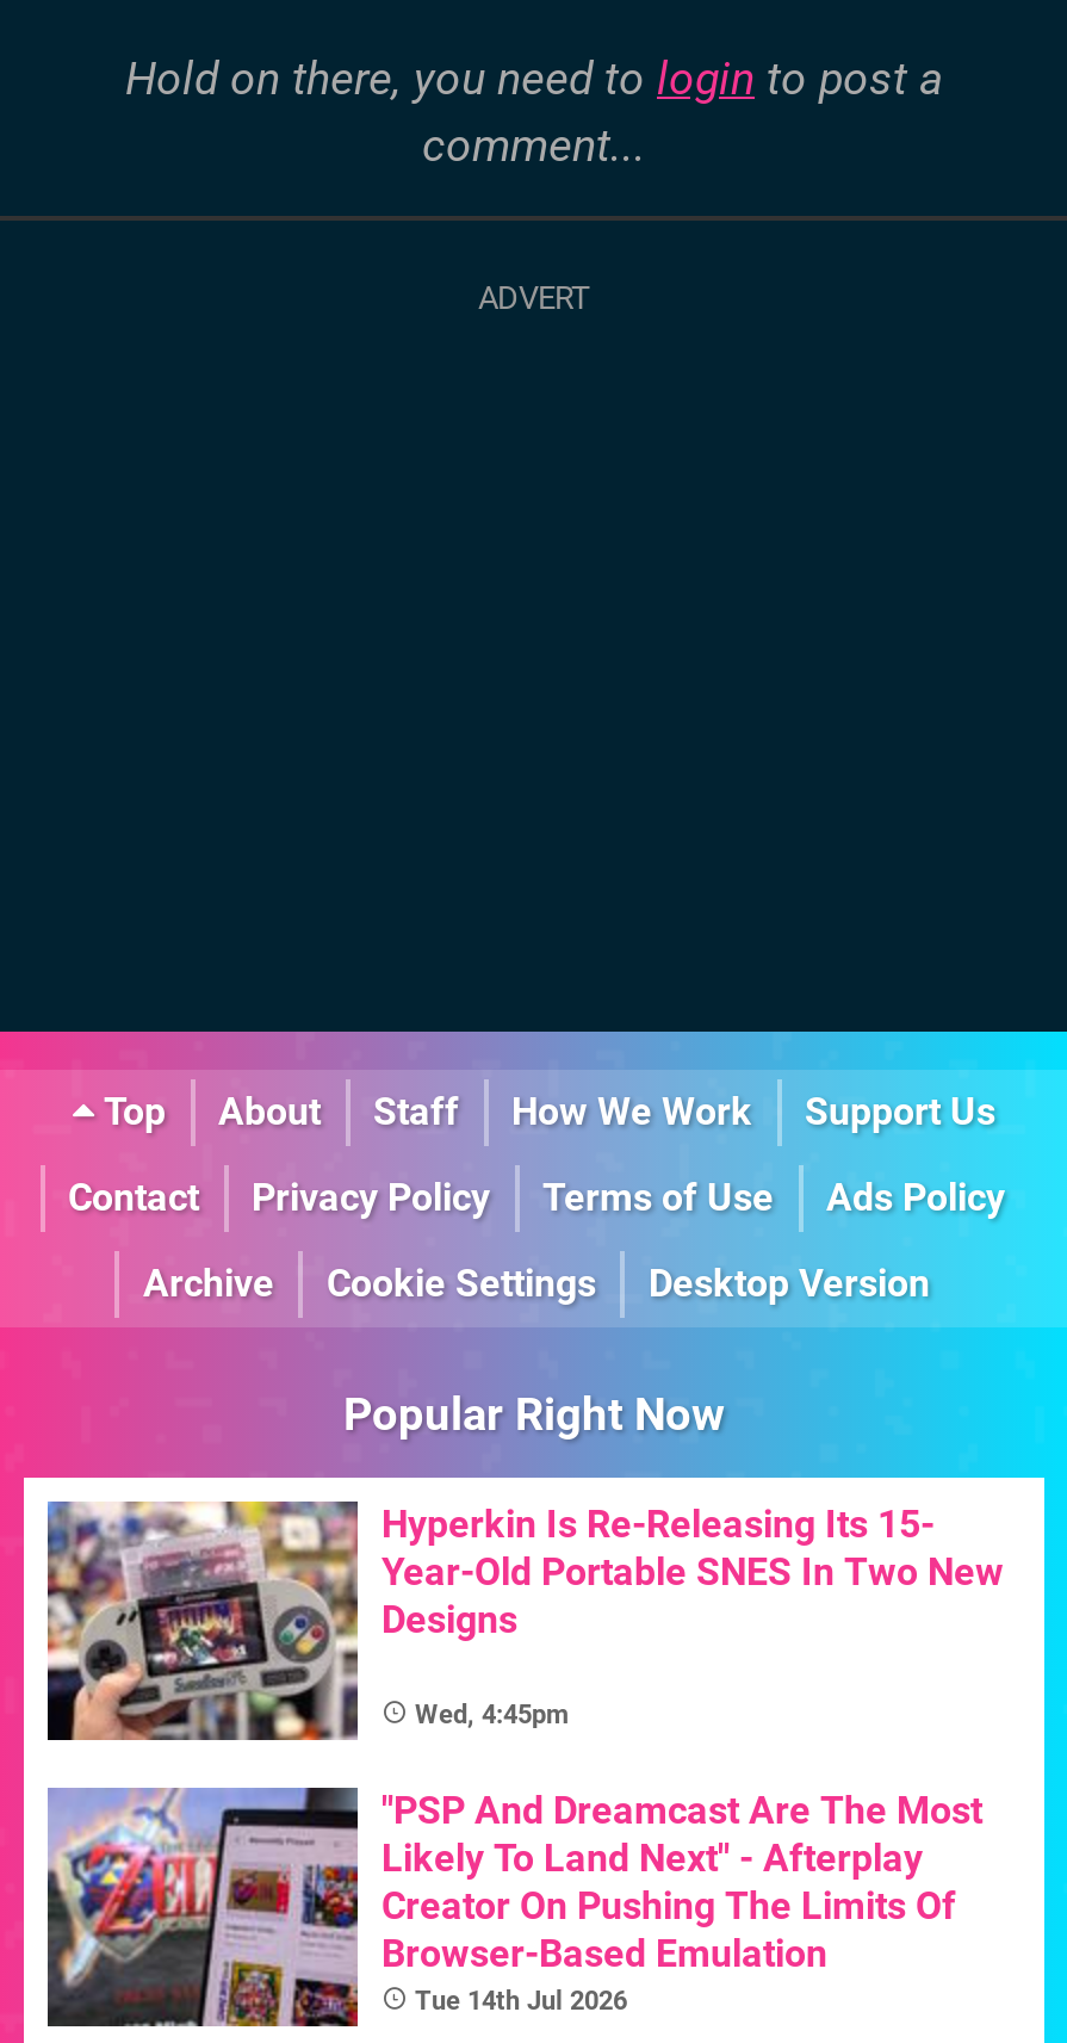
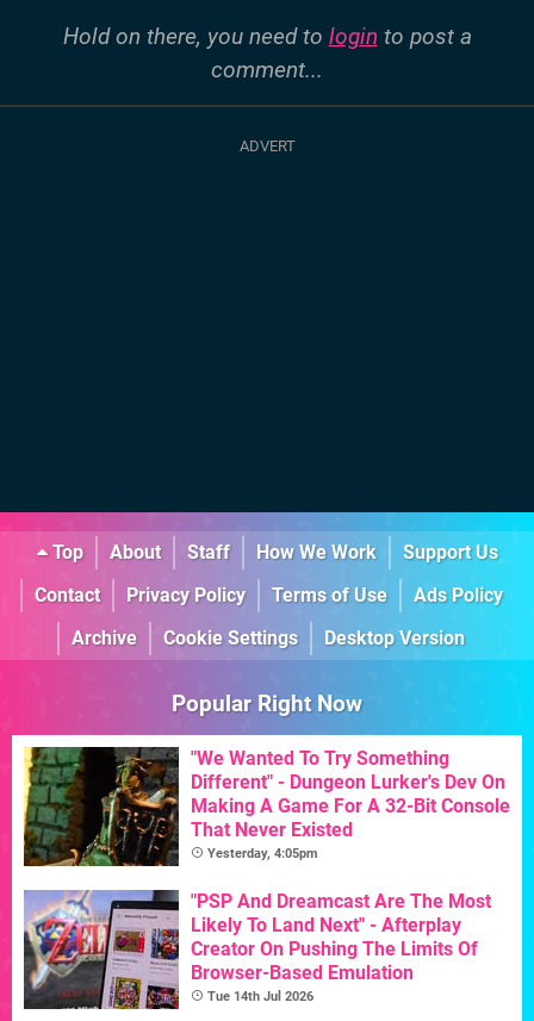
[45,1499,1004,1742] [image] | Hyperkin Is Re-Releasing Its 15- | Year-Old Portable SNES In Two New | Designs | Wed, 4:45pm -> [23,746,510,867] [image] | "We Wanted To Try Something | Different" - Dungeon Lurker's Dev On | Making A Game For A 32-Bit Console | That Never Existed | Yesterday, 4:05pm

